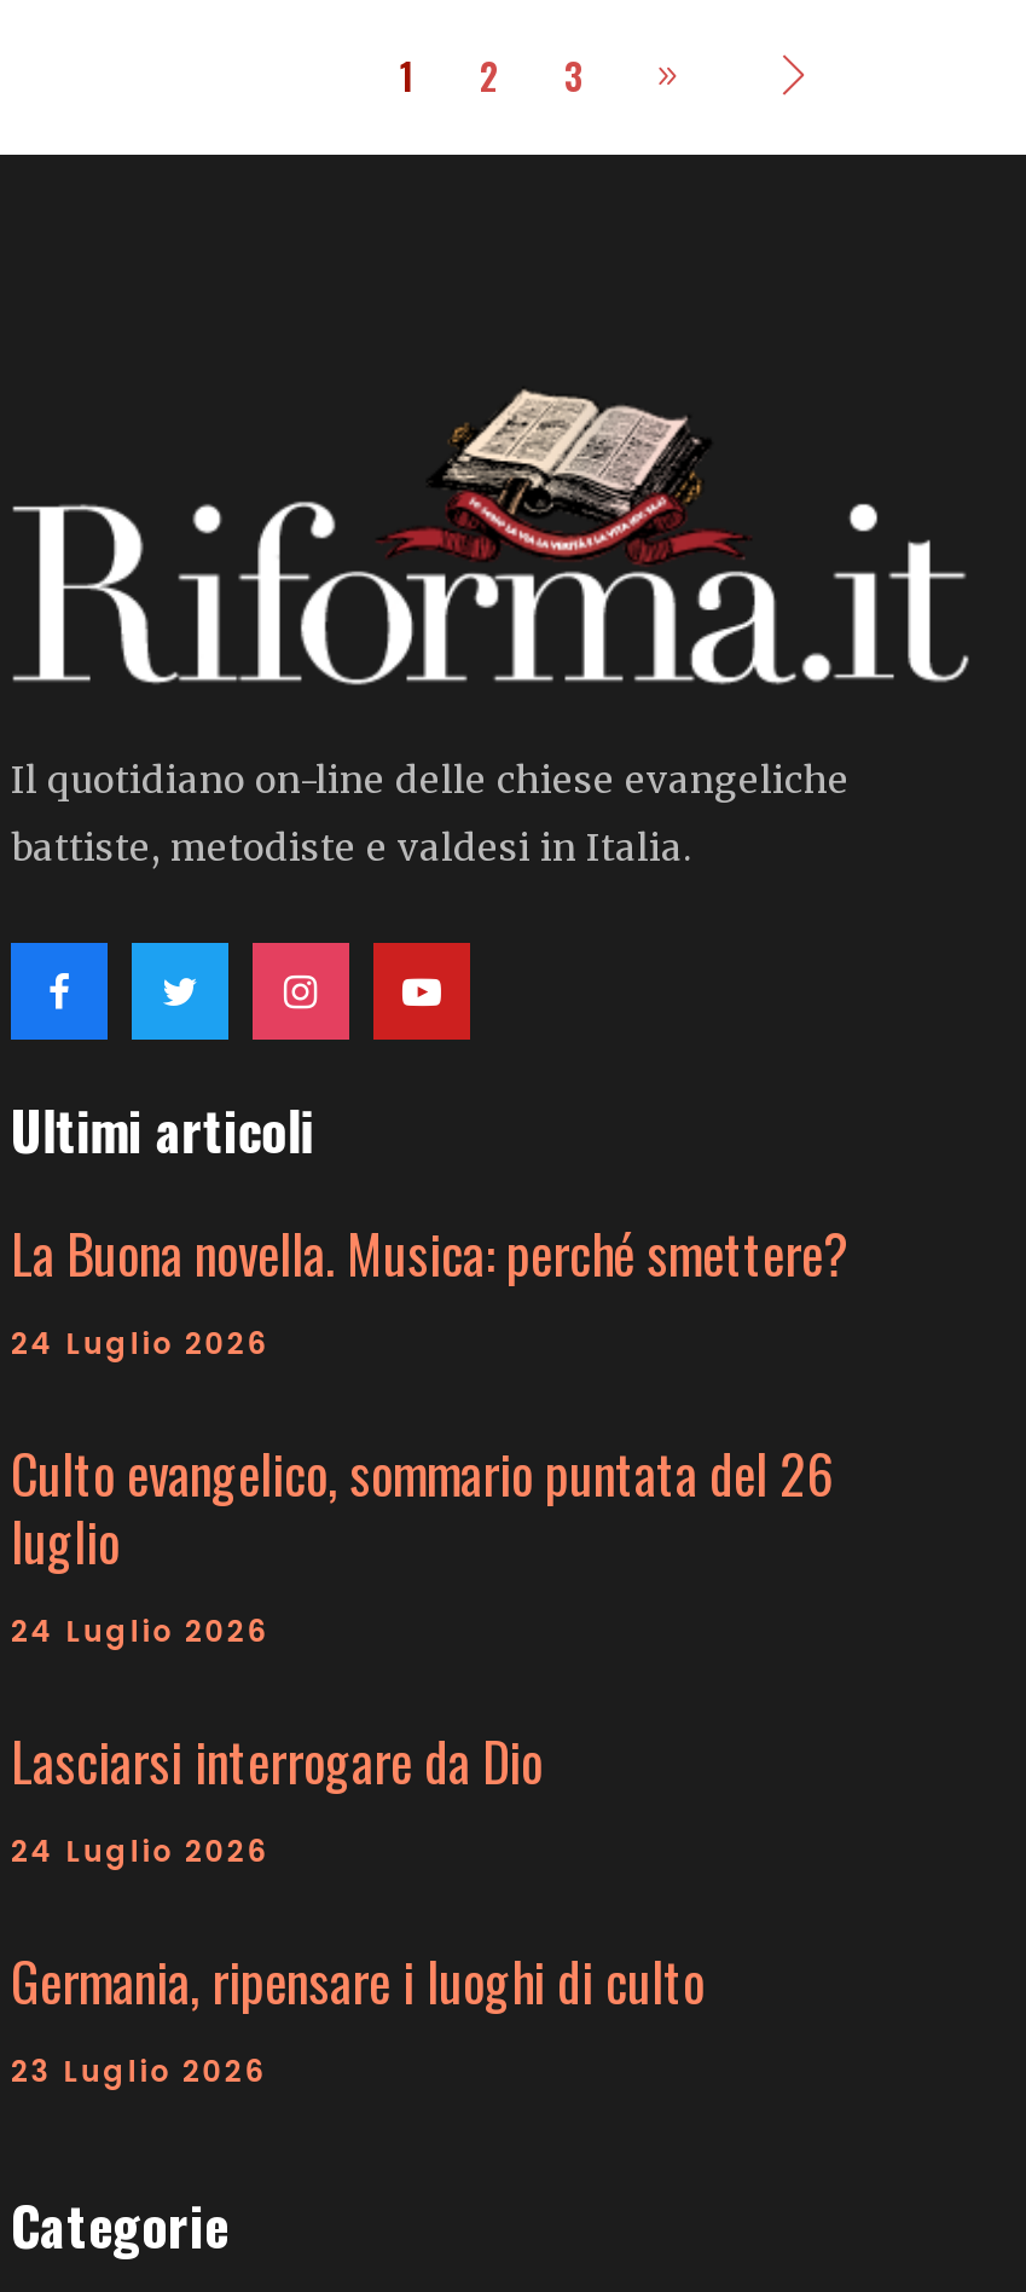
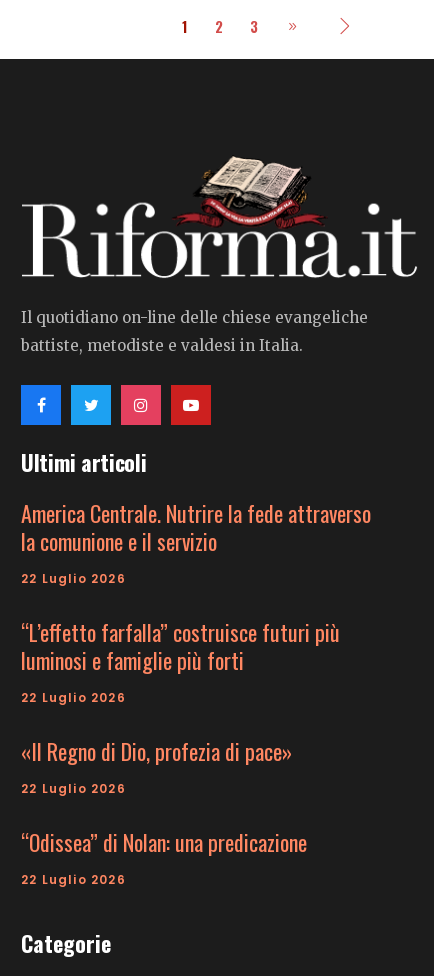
[11,1214,847,1364] La Buona novella. Musica: perché smettere? | 24 Luglio 2026 -> [21,497,371,587] America Centrale. Nutrire la fede attraverso | la comunione e il servizio | 22 Luglio 2026
[11,1434,833,1651] Culto evangelico, sommario puntata del 26 | luglio | 24 Luglio 2026 -> [21,616,340,706] “L’effetto farfalla” costruisce futuri più | luminosi e famiglie più forti | 22 Luglio 2026
[11,1721,543,1871] Lasciarsi interrogare da Dio | 24 Luglio 2026 -> [21,735,292,797] «Il Regno di Dio, profezia di pace» | 22 Luglio 2026
[11,1941,705,2091] Germania, ripensare i luoghi di culto | 23 Luglio 2026 -> [21,826,307,888] “Odissea” di Nolan: una predicazione | 22 Luglio 2026

